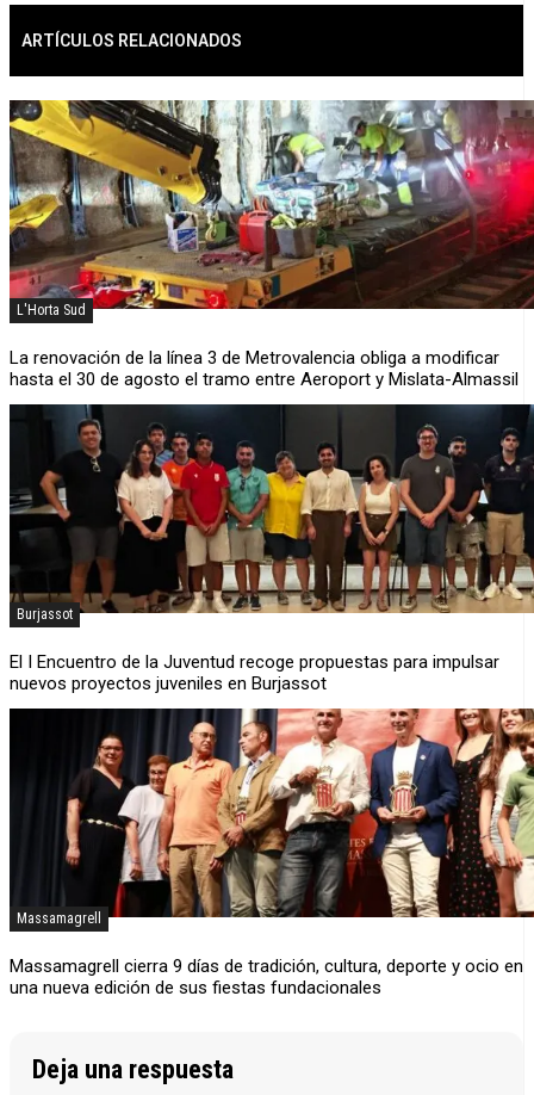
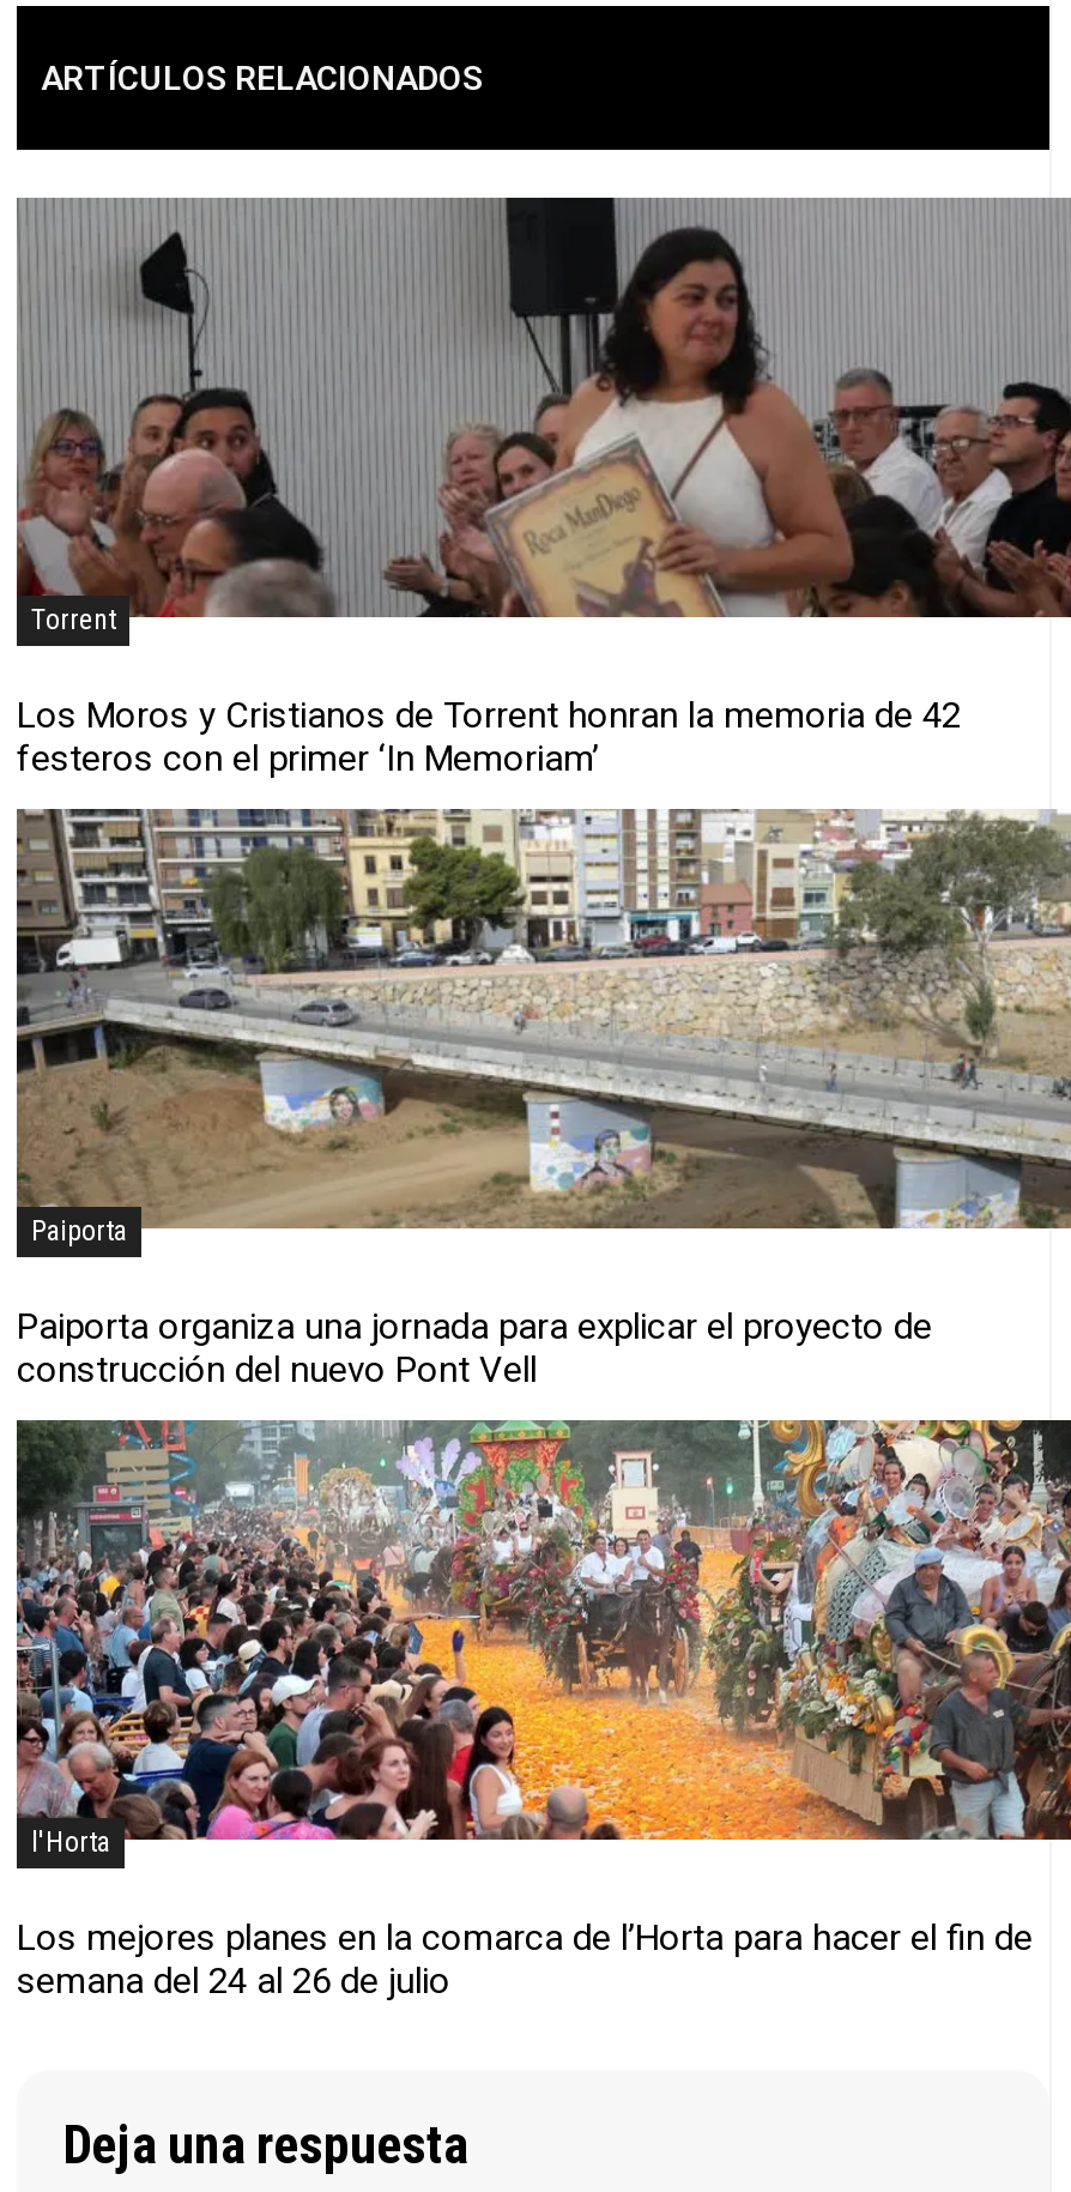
[8,99,530,318] [image] | L'Horta Sud -> [14,195,1064,635] [image] | Torrent
[10,347,519,389] La renovación de la línea 3 de Metrovalencia obliga a modificar | hasta el 30 de agosto el tramo entre Aeroport y Mislata-Almassil -> [17,693,961,779] Los Moros y Cristianos de Torrent honran la memoria de 42 | festeros con el primer ‘In Memoriam’
[8,403,530,623] [image] | Burjassot -> [14,807,1064,1247] [image] | Paiporta
[10,651,499,694] El I Encuentro de la Juventud recoge propuestas para impulsar | nuevos proyectos juveniles en Burjassot -> [17,1305,932,1391] Paiporta organiza una jornada para explicar el proyecto de | construcción del nuevo Pont Vell
[8,707,530,927] [image] | Massamagrell -> [14,1418,1064,1860] [image] | l'Horta
[10,956,523,999] Massamagrell cierra 9 días de tradición, cultura, deporte y ocio en | una nueva edición de sus fiestas fundacionales -> [17,1917,1033,2004] Los mejores planes en la comarca de l’Horta para hacer el fin de | semana del 24 al 26 de julio

